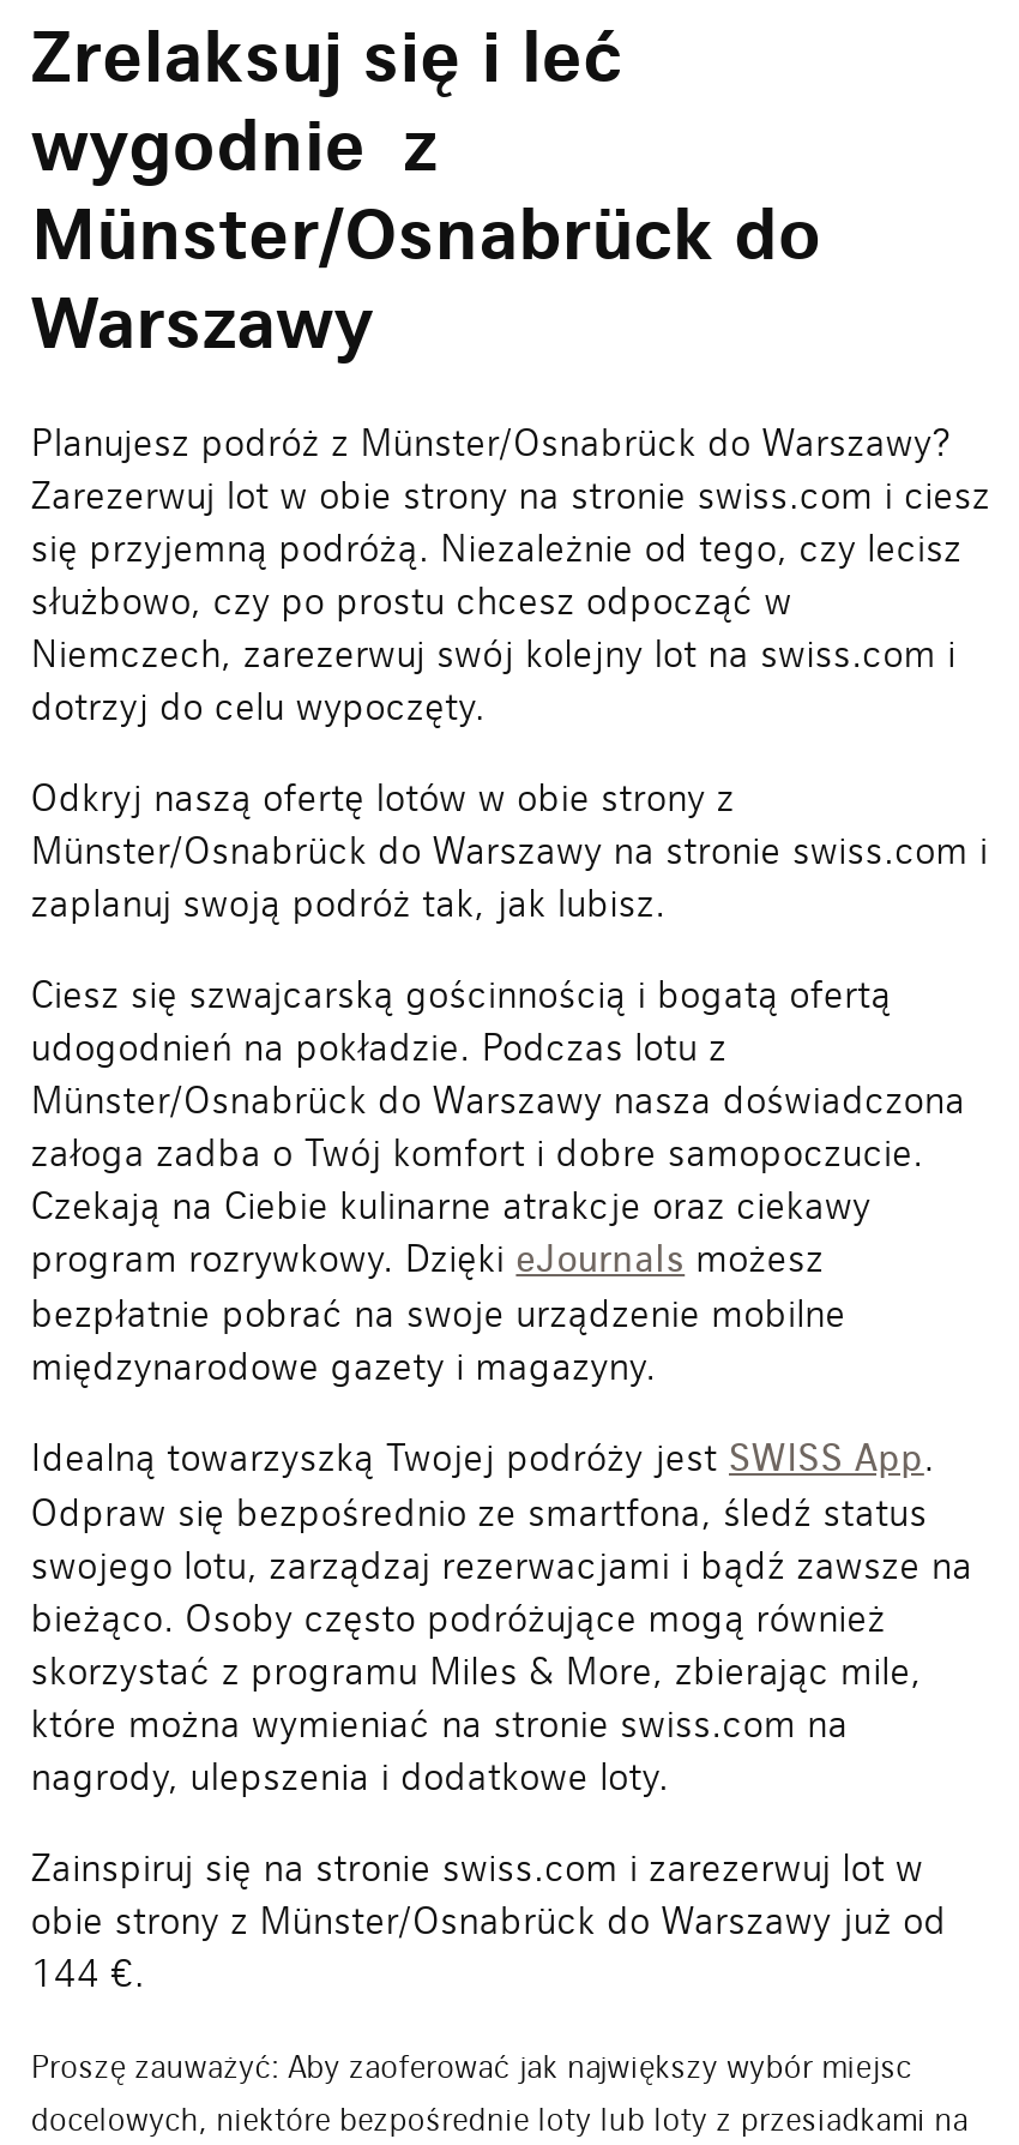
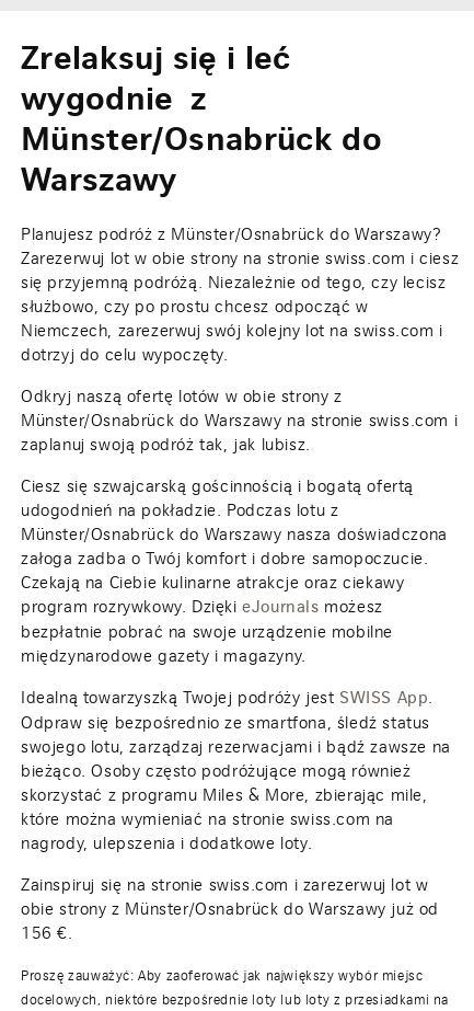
[31,1951,145,1996] 144 €. -> [21,922,73,943] 156 €.

